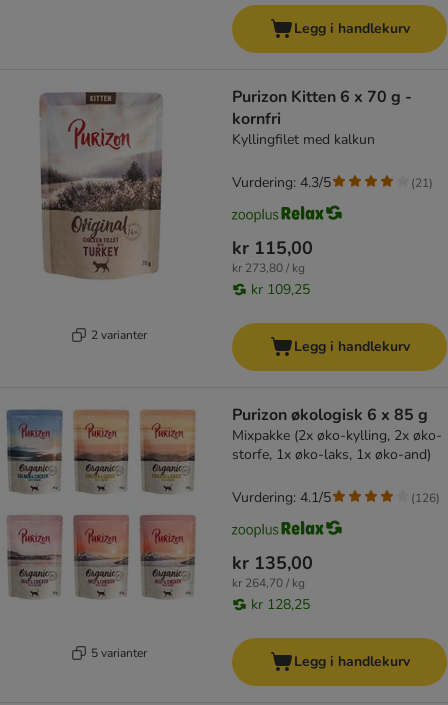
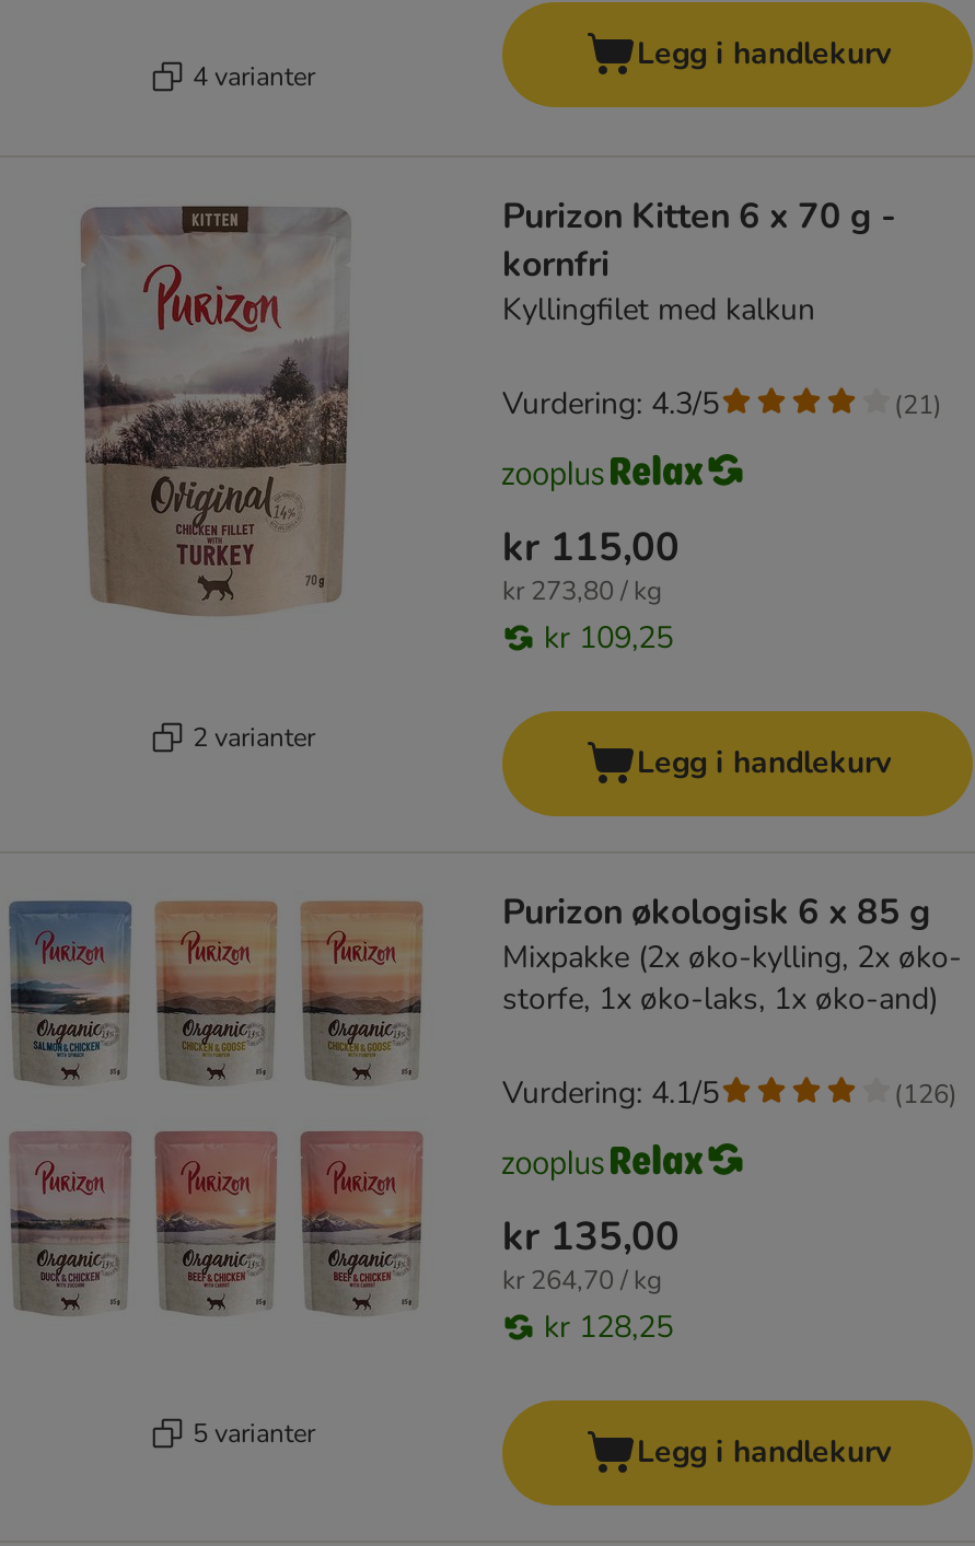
none -> [193,58,315,93] 4 varianter

